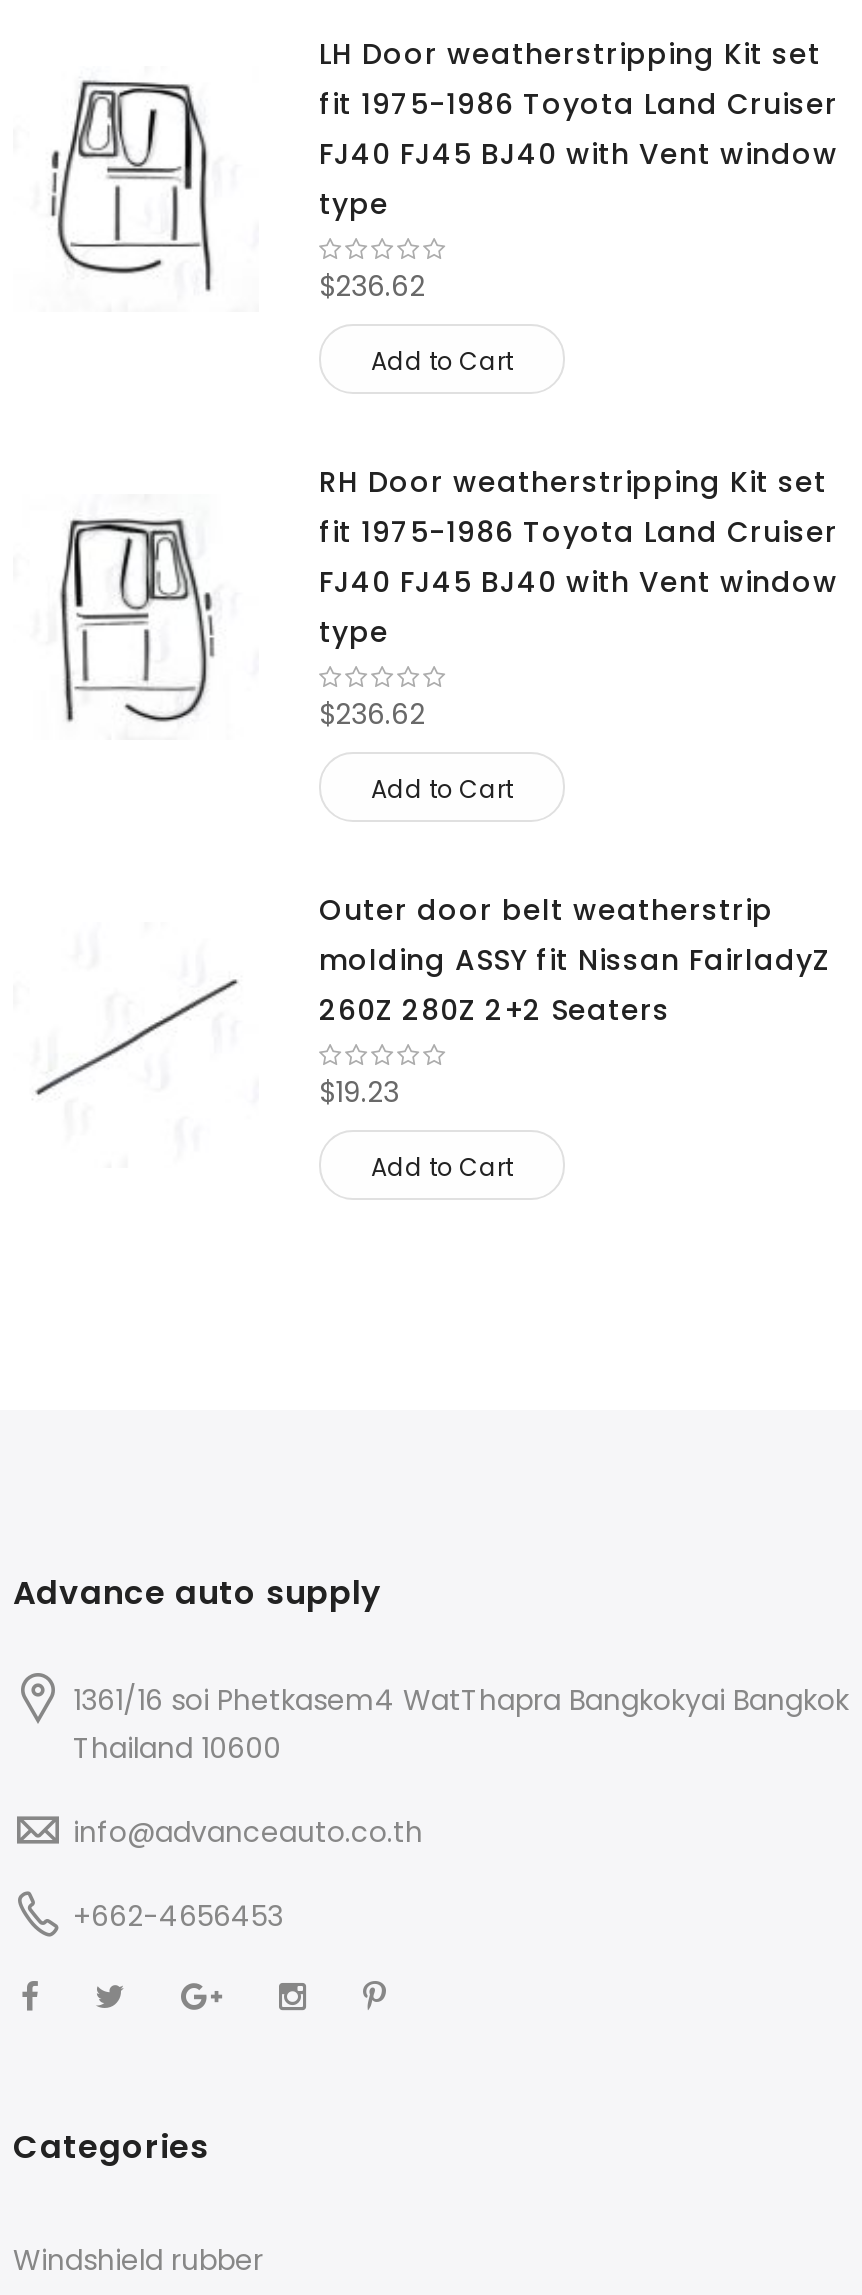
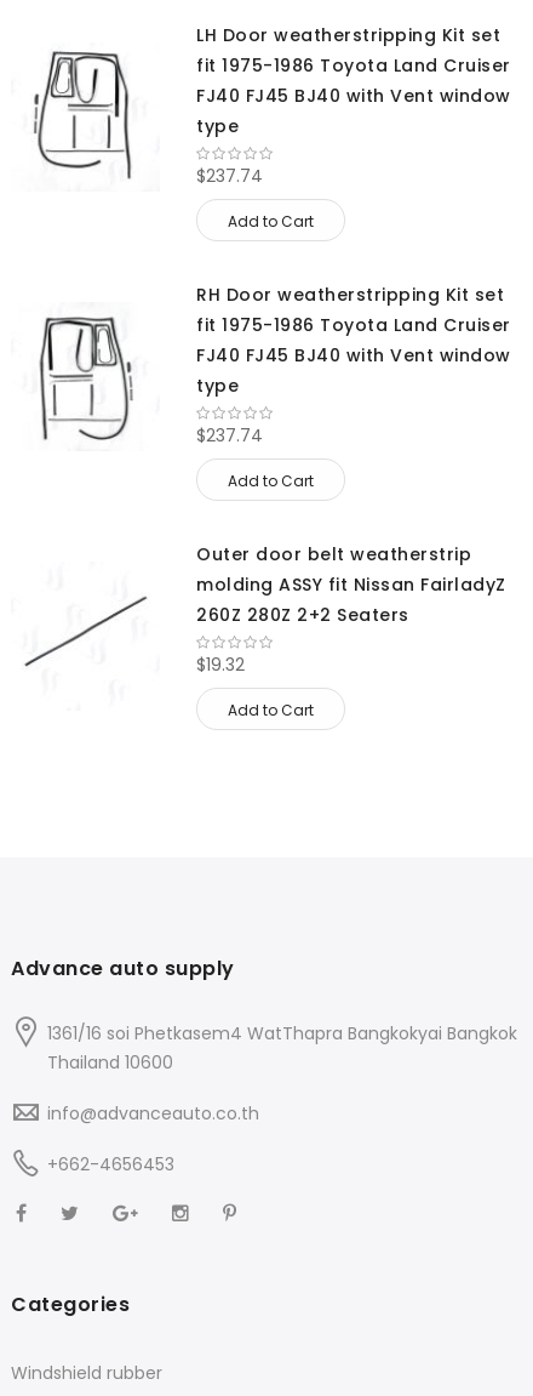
[319,266,425,306] $236.62 -> [196,164,263,188] $237.74
[319,694,425,734] $236.62 -> [196,423,263,448] $237.74
[319,1072,399,1112] $19.23 -> [196,653,245,677] $19.32

